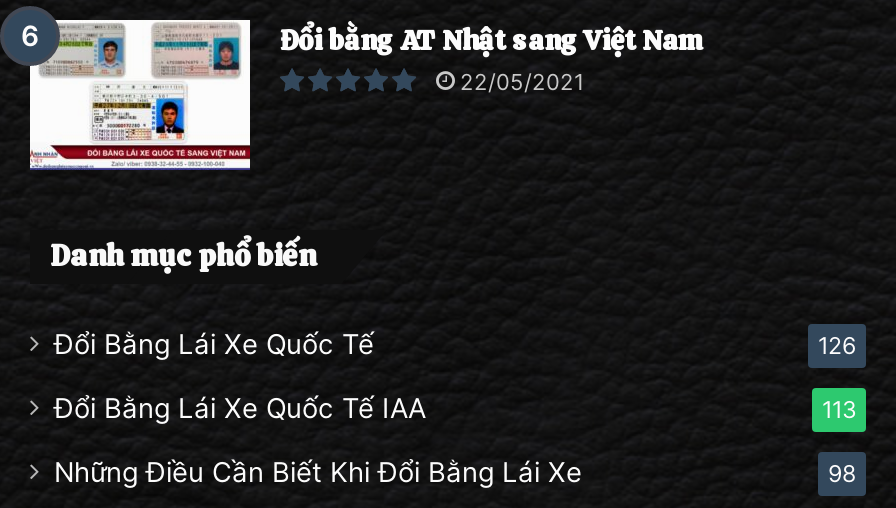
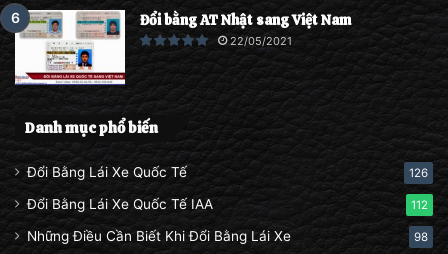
[822,396,856,424] 113 -> [411,198,428,212] 112

